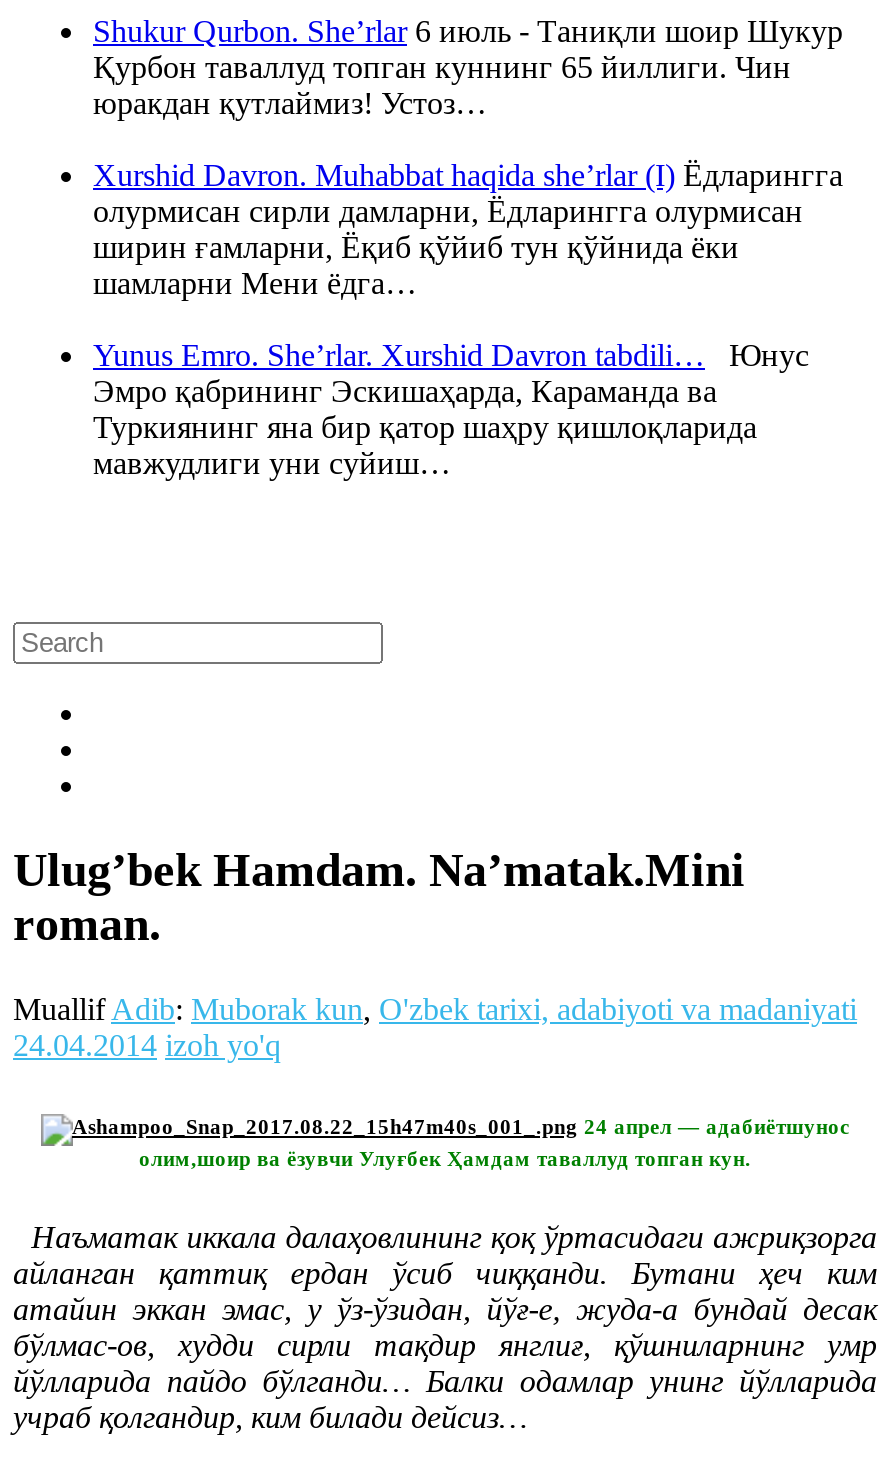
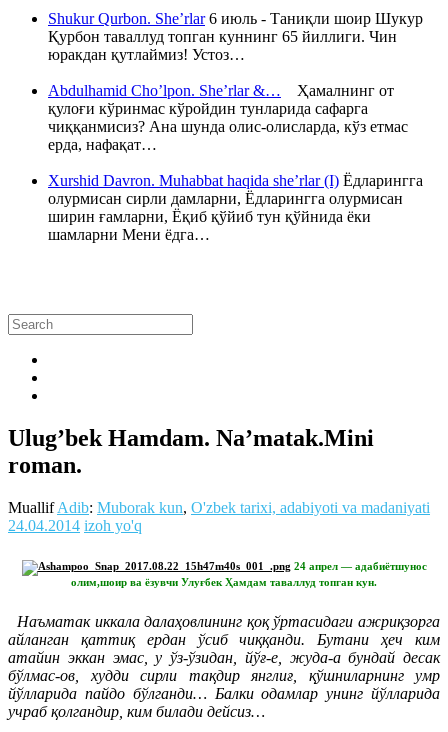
none -> [48,82,408,153] Abdulhamid Cho’lpon. She’rlar &… Ҳамалнинг от | қулоғи кўринмас кўройдин тунларида сафарга | чиққанмисиз? Ана шунда олис-олисларда, кўз етмас | ерда, нафақат…
moved [93,158,843,300] -> [48,172,423,243]: Xurshid Davron. Muhabbat haqida she’rlar (I) Ёдларингга | олурмисан сирли дамларни, Ёдларингга олурмисан | ширин ғамларни, Ёқиб қўйиб тун қўйнида ёки | шамларни Мени ёдга…
[93,338,809,480] Yunus Emro. She’rlar. Xurshid Davron tabdili… Юнус | Эмро қабрининг Эскишаҳарда, Караманда ва | Туркиянинг яна бир қатор шаҳру қишлоқларида | мавжудлиги уни суйиш… -> none

